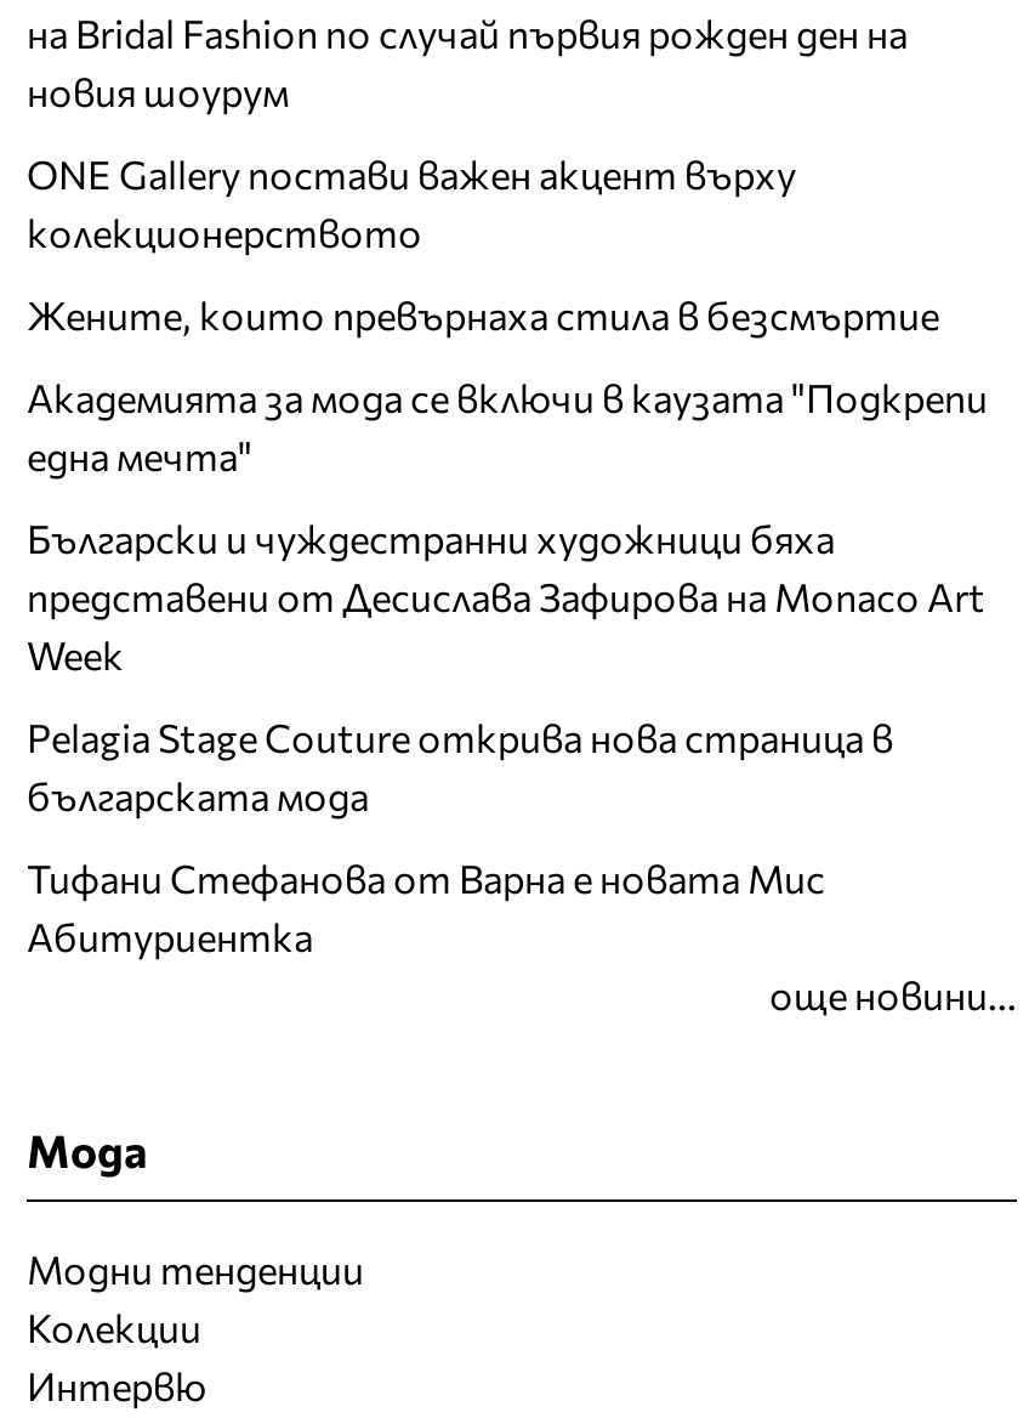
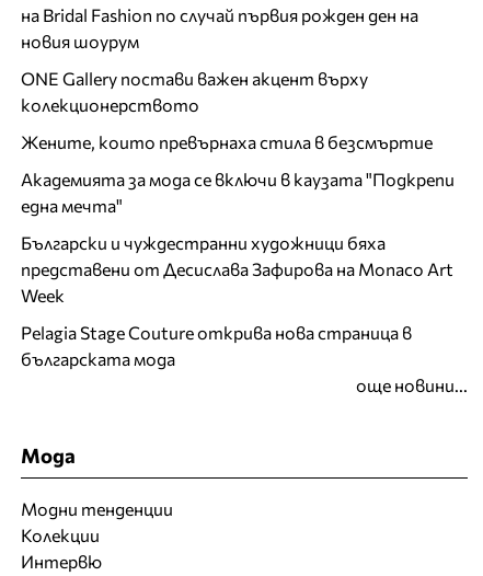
[27,854,825,958] Тифани Стефанова от Варна е новата Мис | Абитуриентка -> none

